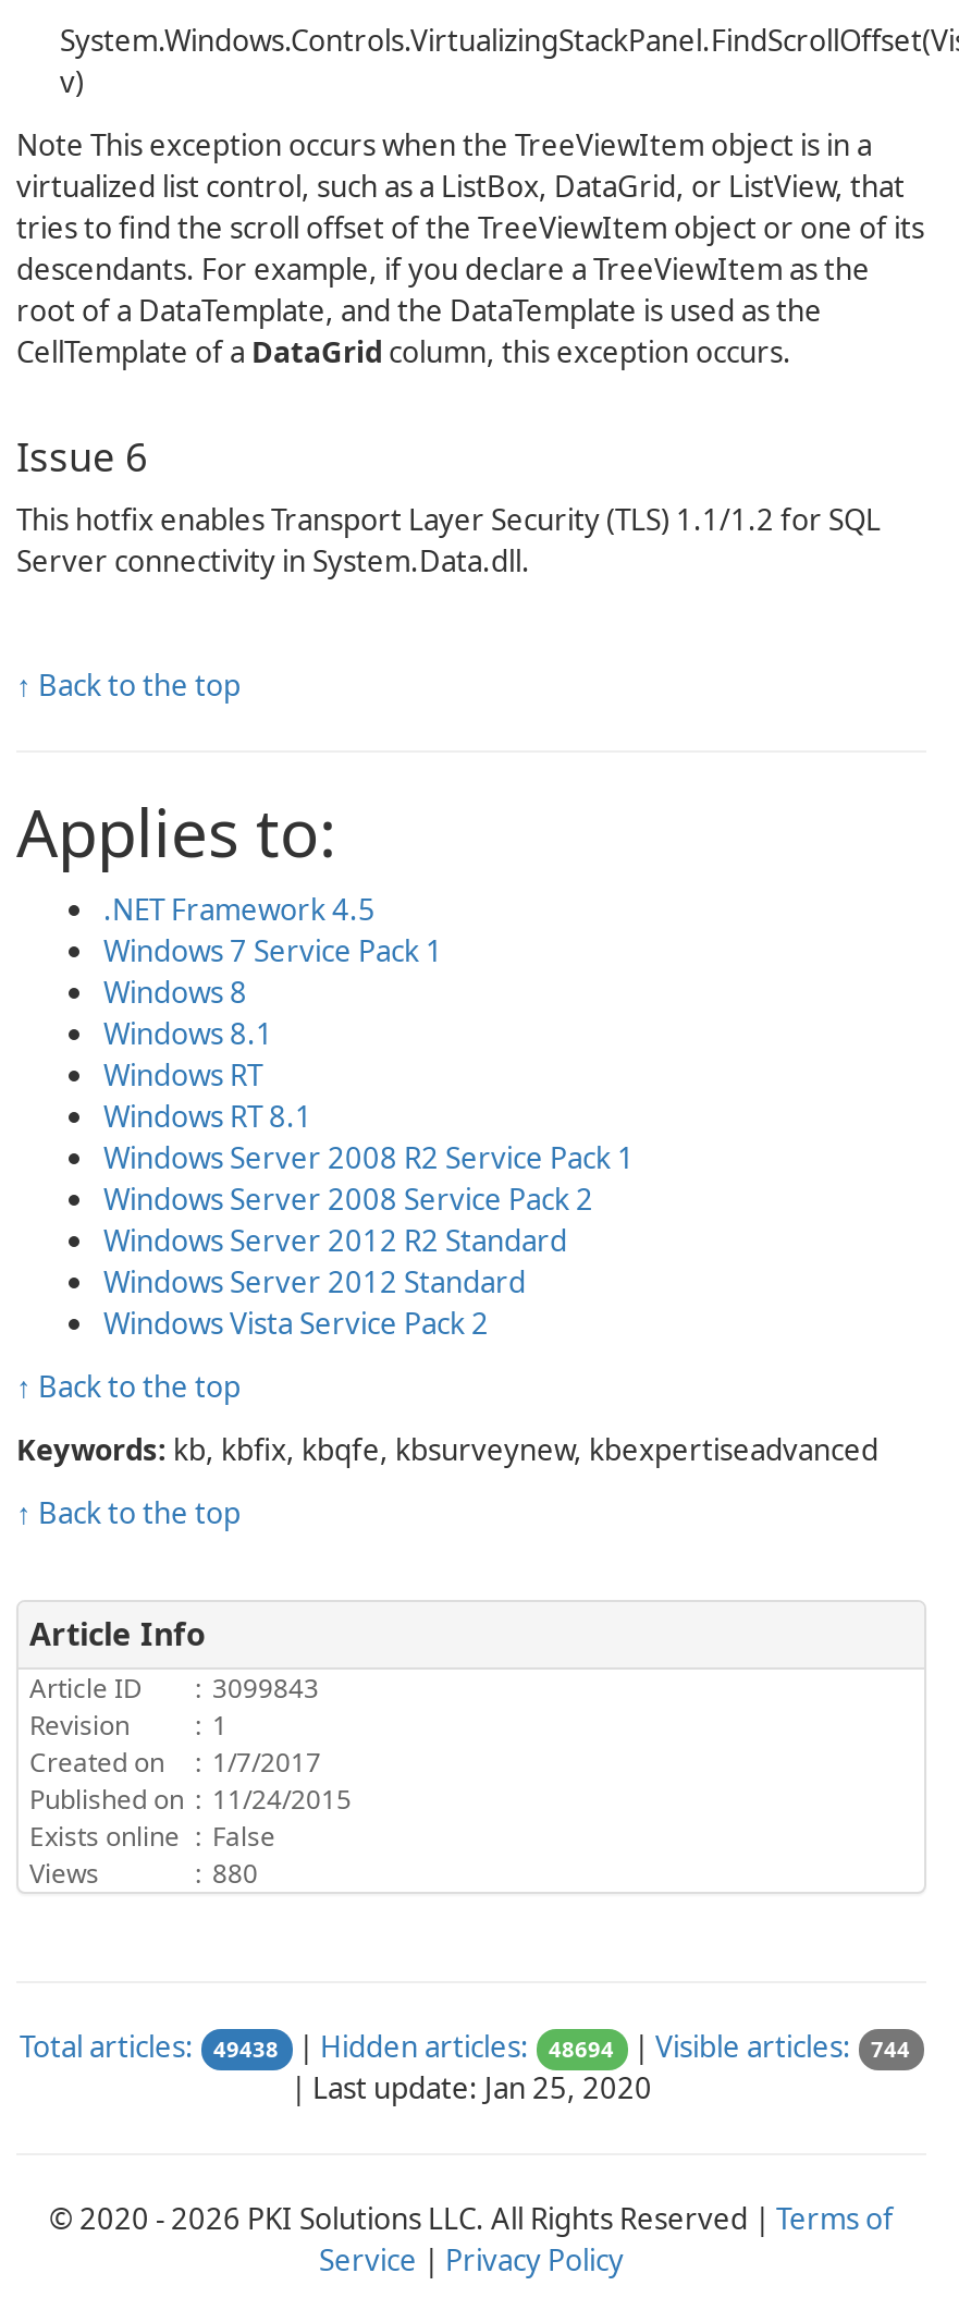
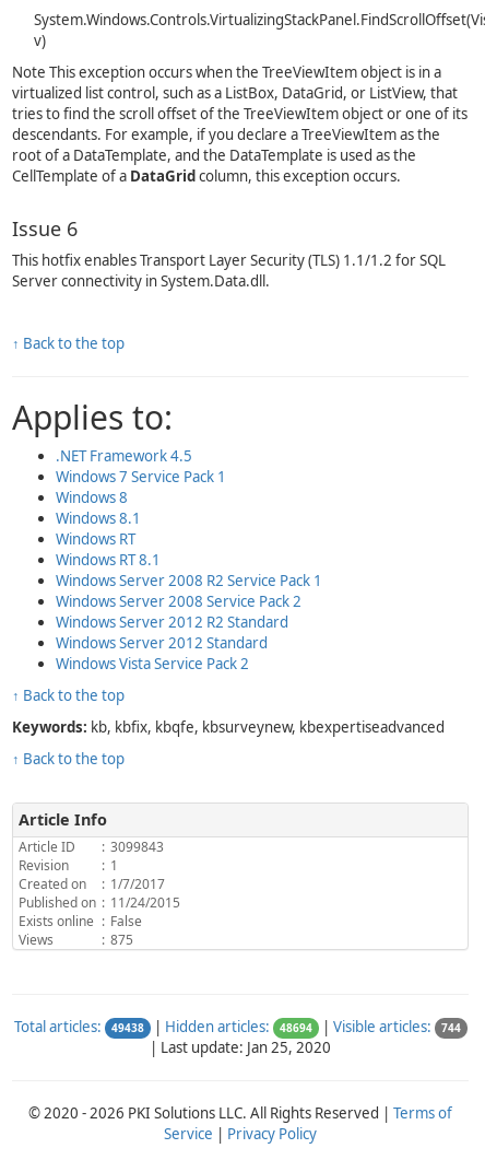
[195,1855,258,1892] : 880 -> [102,930,133,949] : 875

